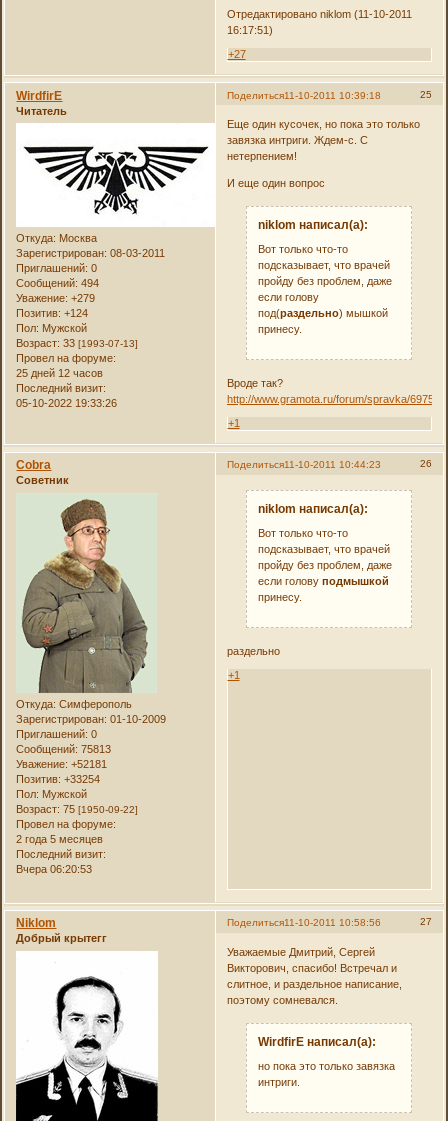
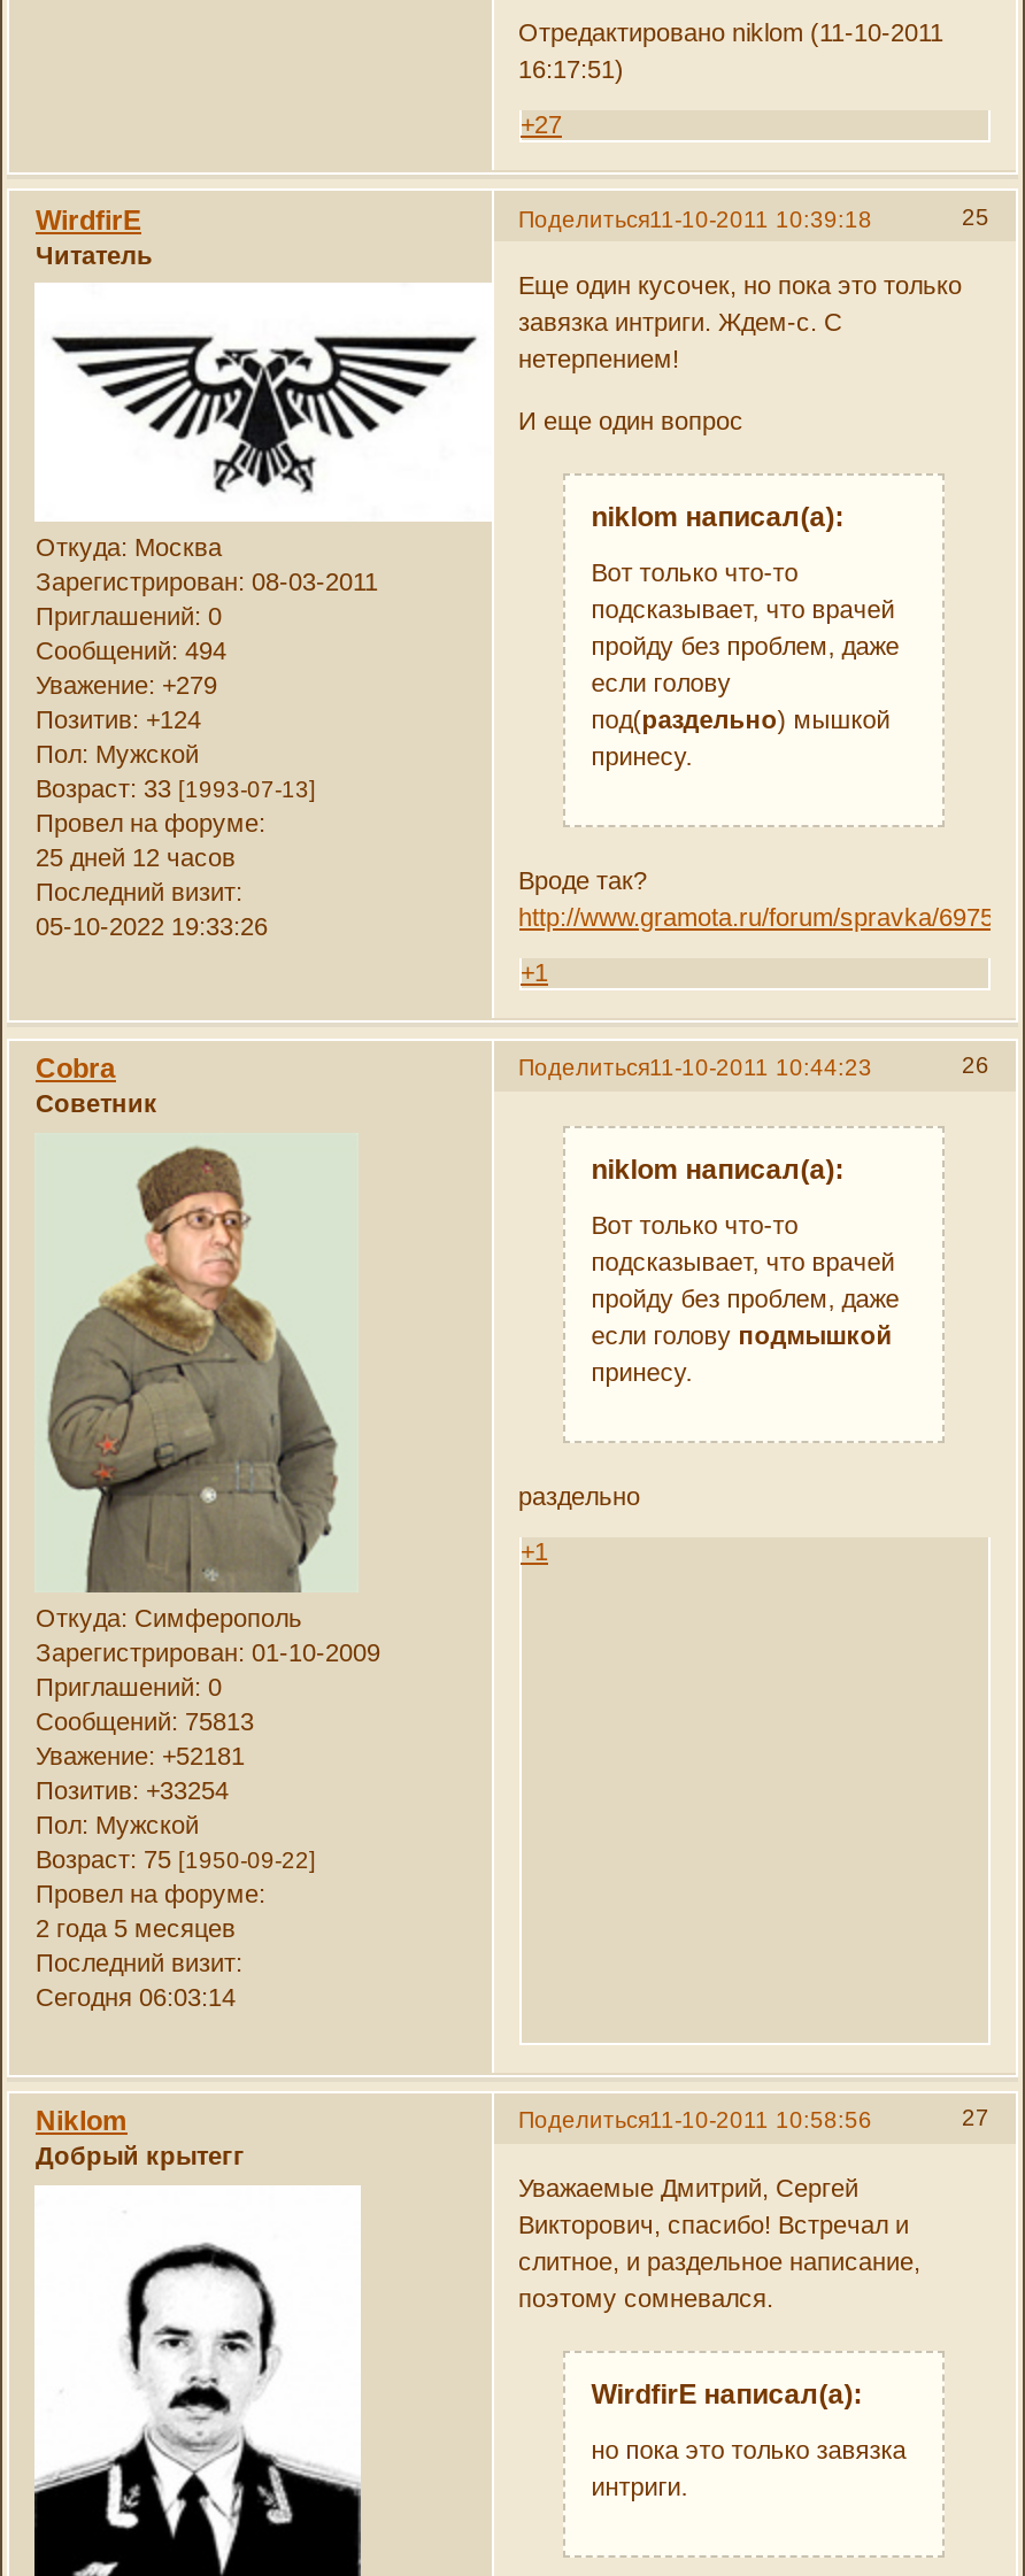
[16,863,92,875] Вчера 06:20:53 -> [36,1982,236,2010] Сегодня 06:03:14

